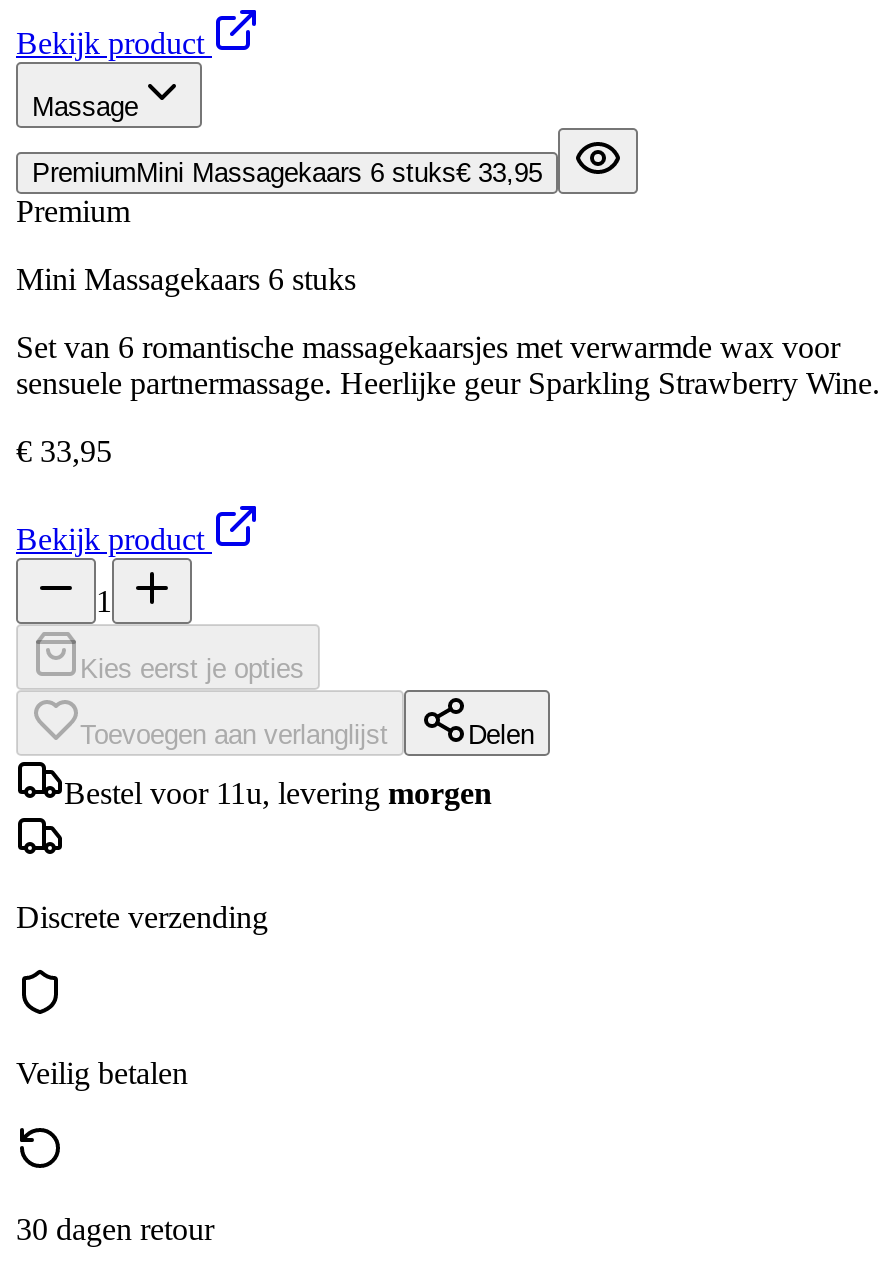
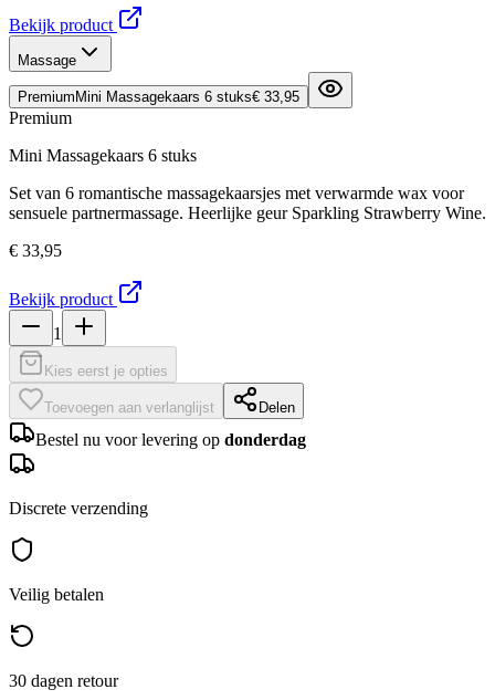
[64,776,492,810] Bestel voor 11u, levering morgen -> [35,430,306,449] Bestel nu voor levering op donderdag

